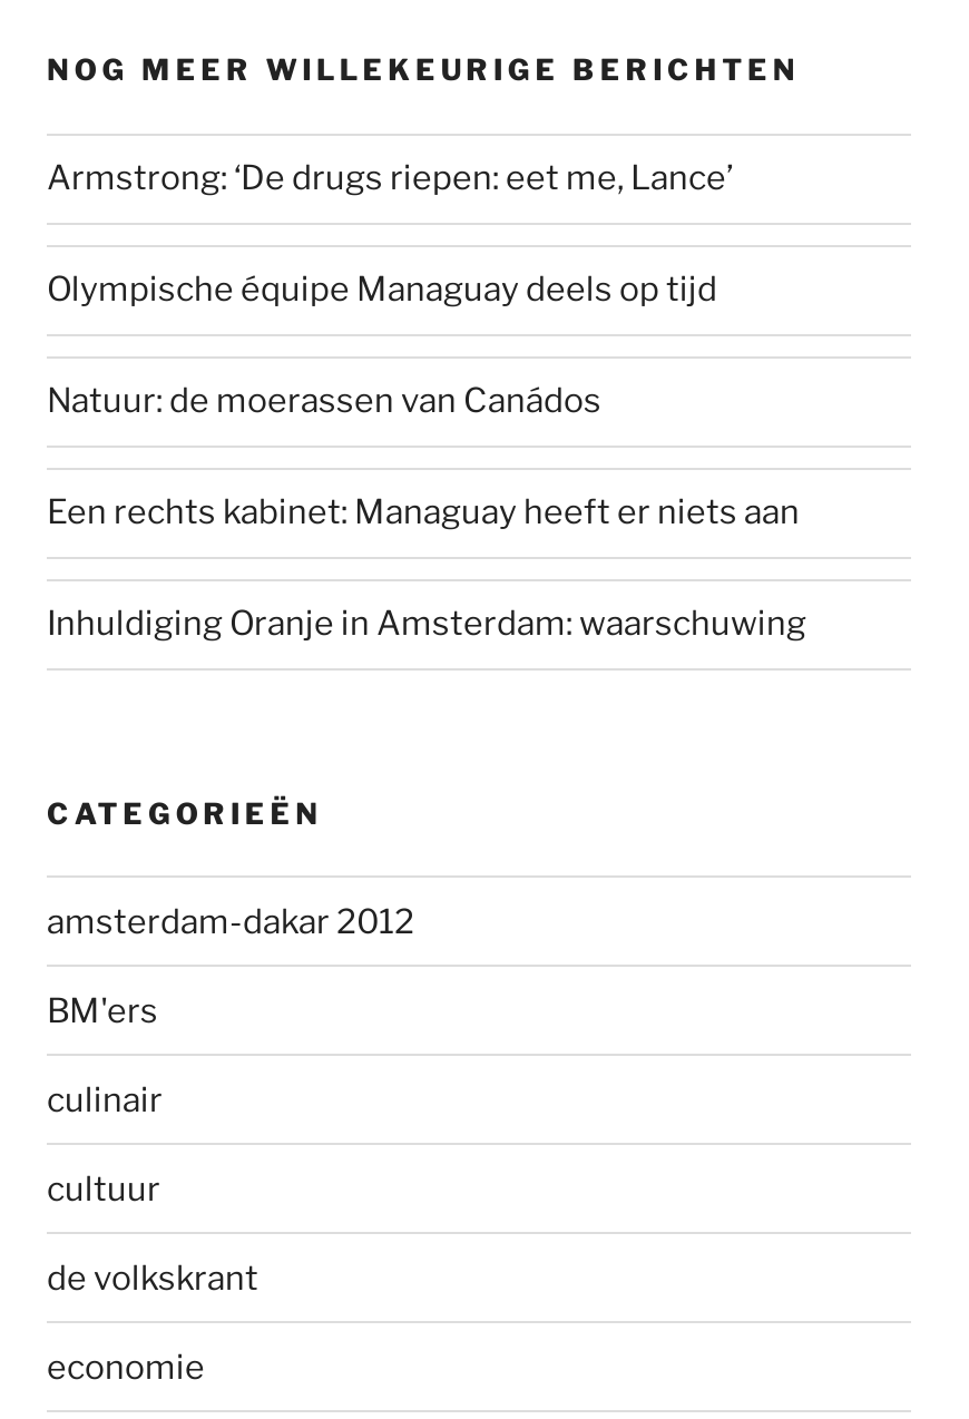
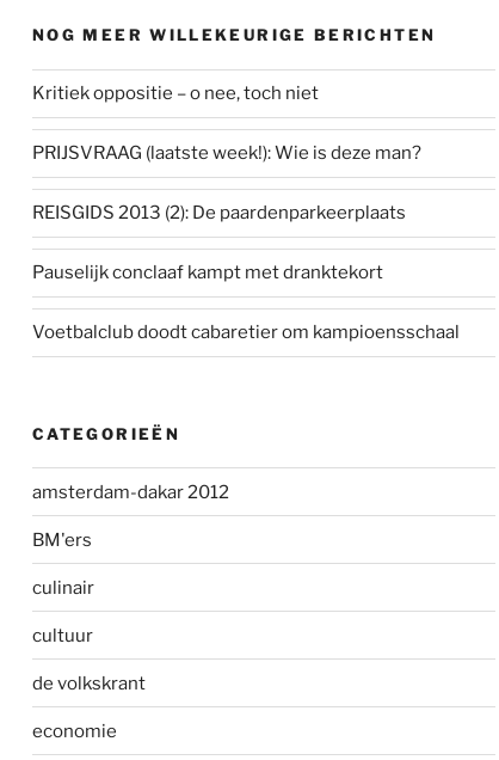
[47,158,733,198] Armstrong: ‘De drugs riepen: eet me, Lance’ -> [32,83,319,105] Kritiek oppositie – o nee, toch niet
[47,270,717,310] Olympische équipe Managuay deels op tijd -> [32,143,421,164] PRIJSVRAAG (laatste week!): Wie is deze man?
[47,381,601,421] Natuur: de moerassen van Canádos -> [32,203,406,224] REISGIDS 2013 (2): De paardenparkeerplaats
[47,492,800,532] Een rechts kabinet: Managuay heeft er niets aan -> [32,262,383,284] Pauselijk conclaaf kampt met dranktekort
[47,604,806,644] Inhuldiging Oranje in Amsterdam: waarschuwing -> [32,322,460,344] Voetbalclub doodt cabaretier om kampioensschaal

